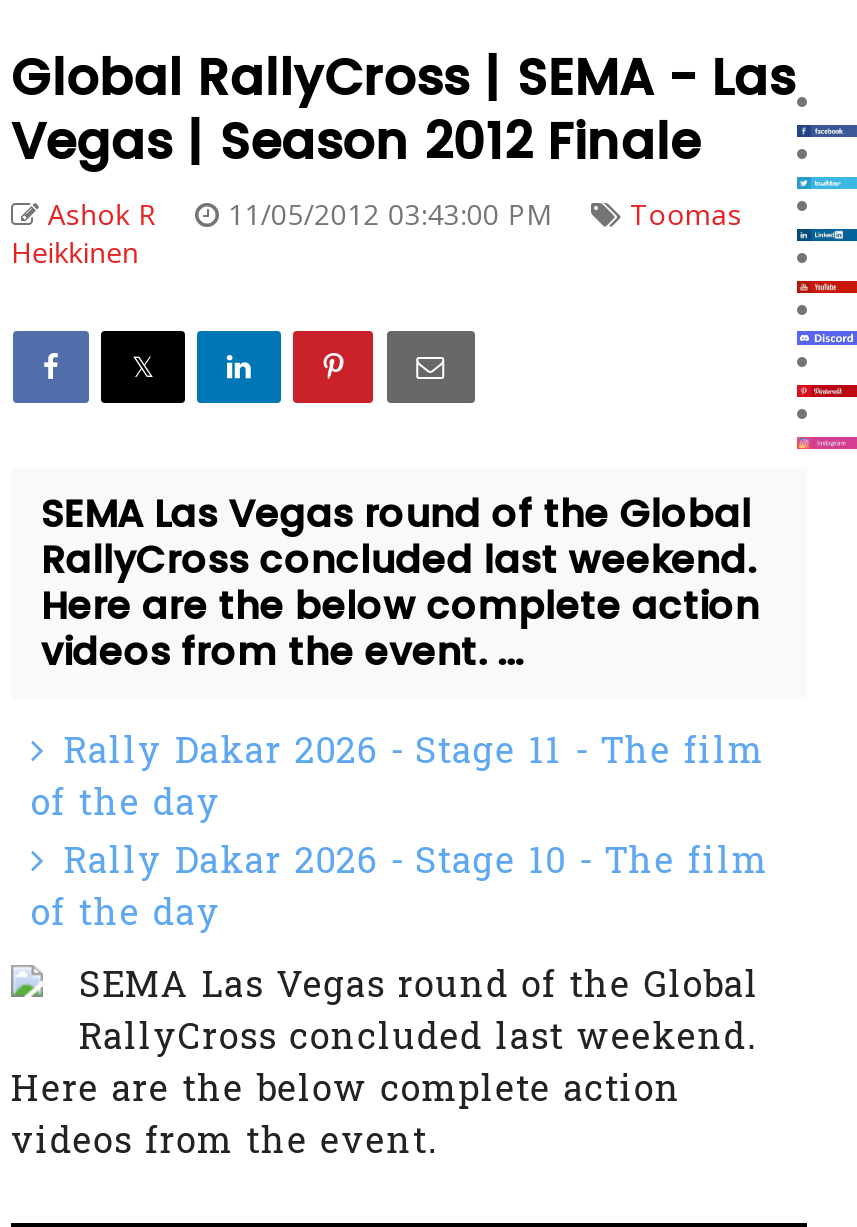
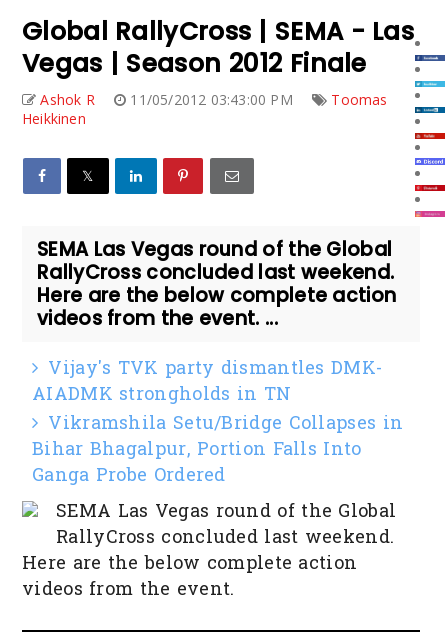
[31,727,768,943] Rally Dakar 2026 - Stage 11 - The film | of the day | Rally Dakar 2026 - Stage 10 - The film | of the day -> [32,356,403,490] Vijay's TVK party dismantles DMK- | AIADMK strongholds in TN | Vikramshila Setu/Bridge Collapses in | Bihar Bhagalpur, Portion Falls Into | Ganga Probe Ordered

